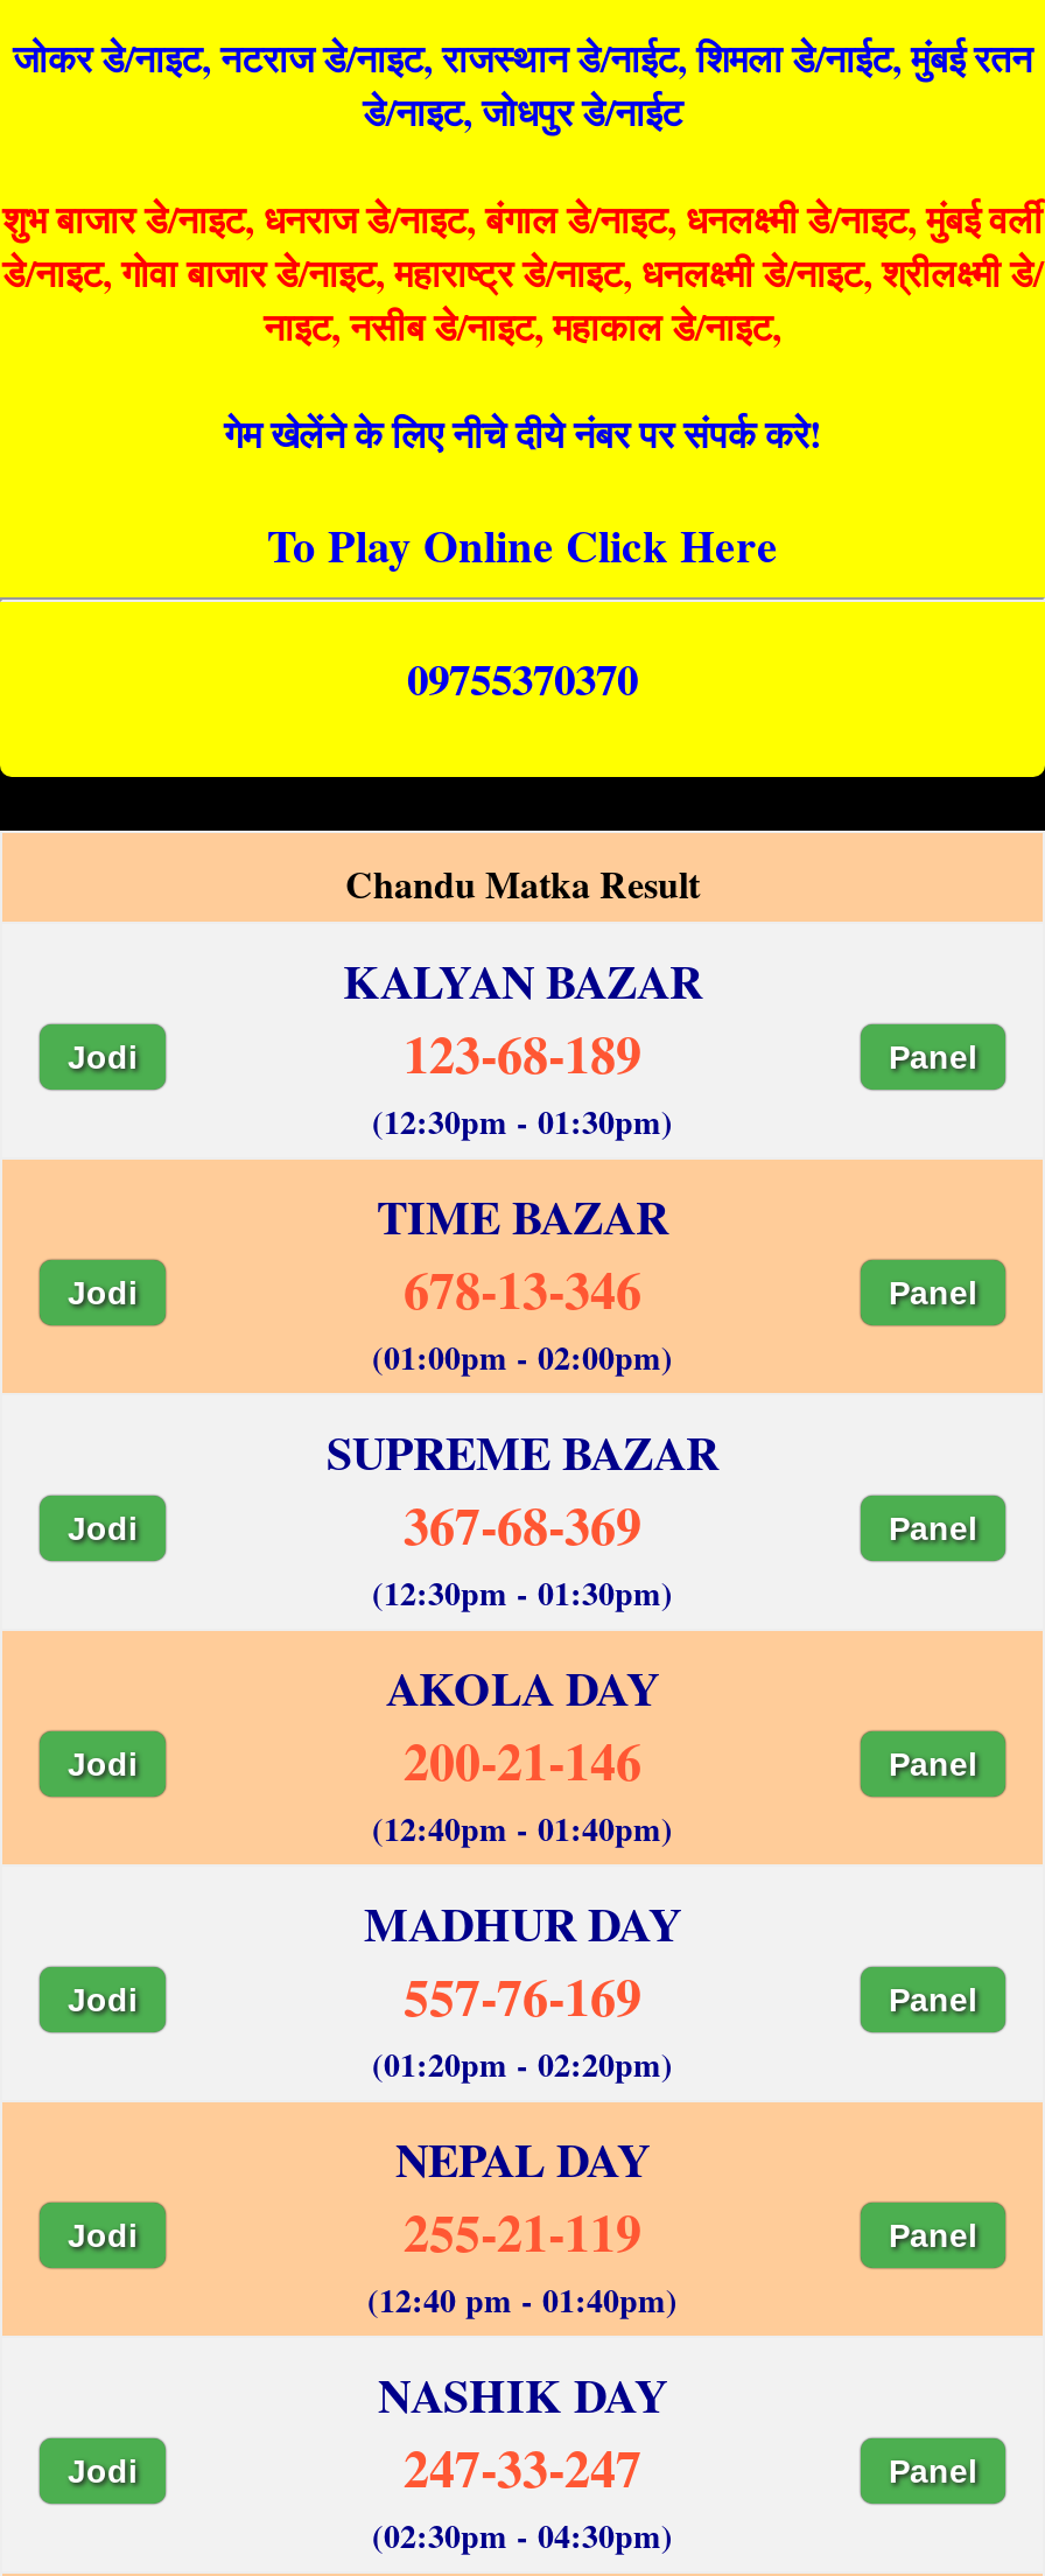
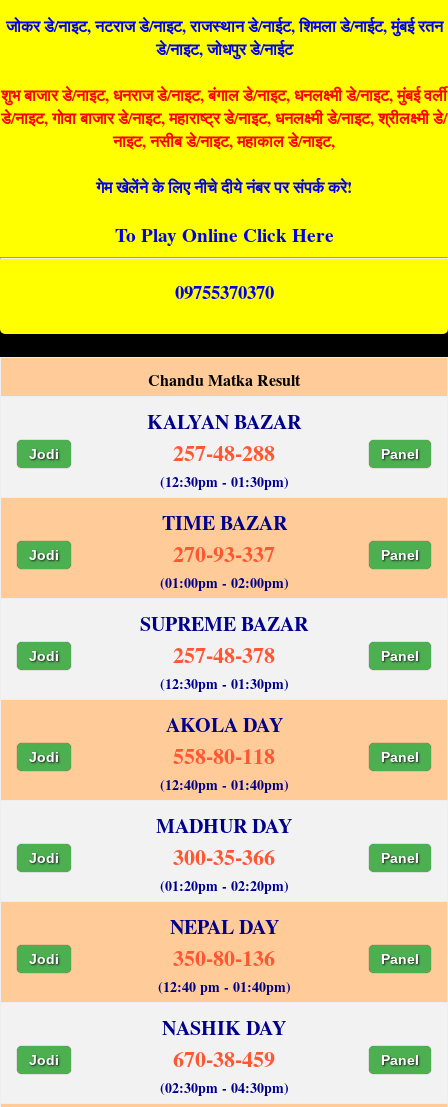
[404,1015,641,1092] 123-68-189 -> [173,436,275,469] 257-48-288
[404,1250,641,1327] 678-13-346 -> [173,537,275,570] 270-93-337
[404,1486,641,1563] 367-68-369 -> [173,638,275,671] 257-48-378
[404,1722,641,1799] 200-21-146 -> [173,739,275,772] 558-80-118
[404,1957,641,2034] 557-76-169 -> [173,840,275,873] 300-35-366
[404,2193,641,2270] 255-21-119 -> [173,941,275,974] 350-80-136
[404,2429,641,2506] 247-33-247 -> [173,1042,275,1075] 670-38-459

